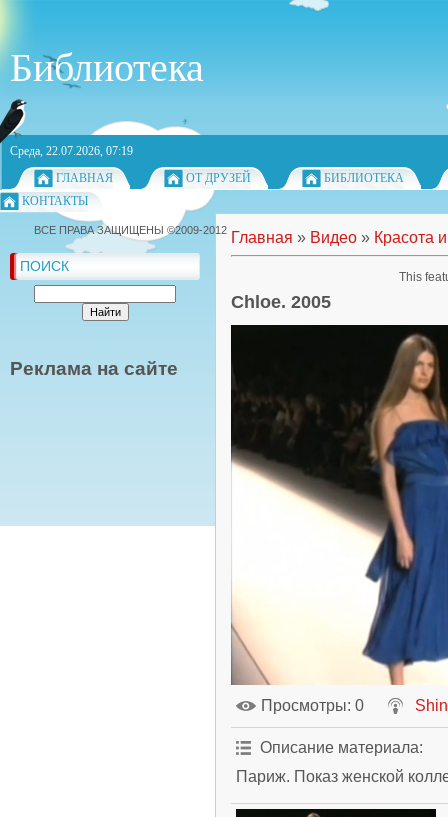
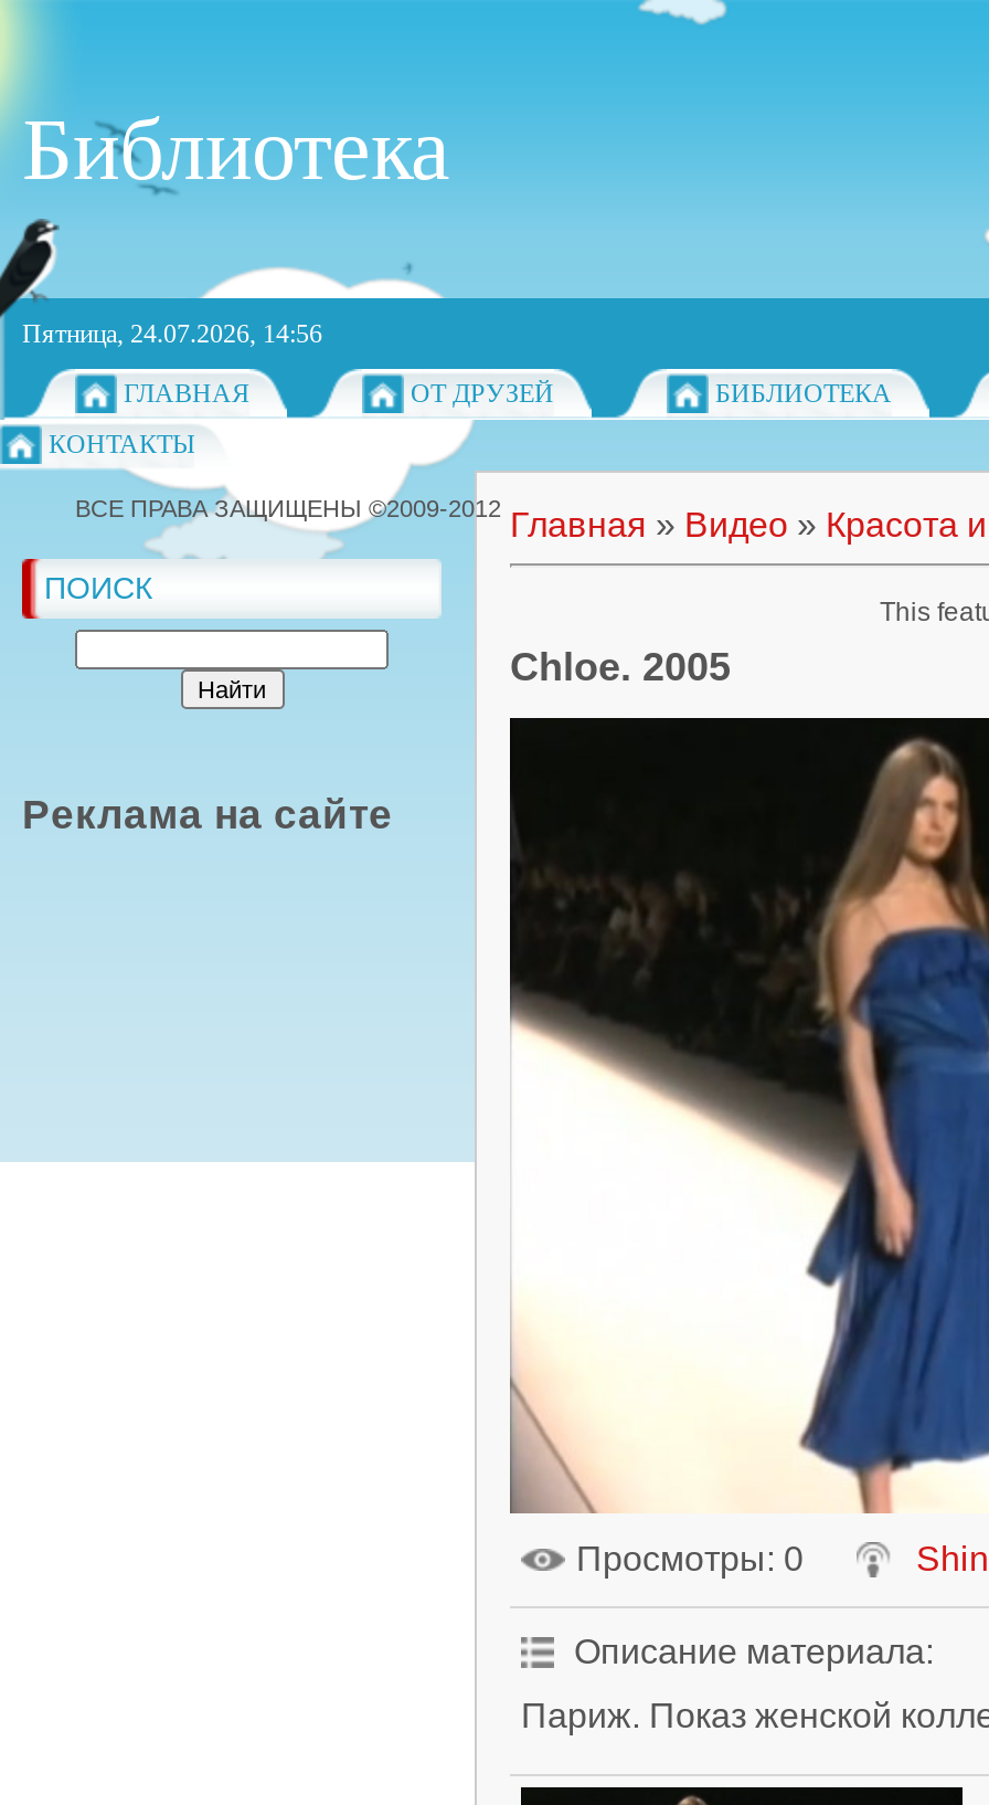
[10,144,133,158] Среда, 22.07.2026, 07:19 -> [22,318,322,349] Пятница, 24.07.2026, 14:56

